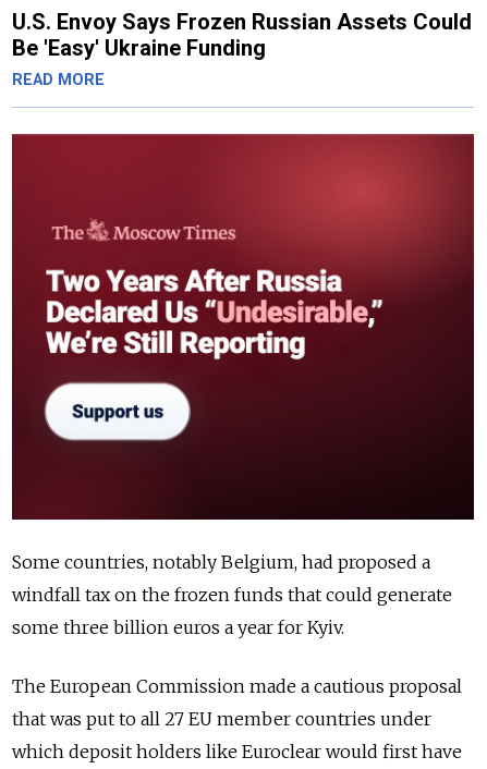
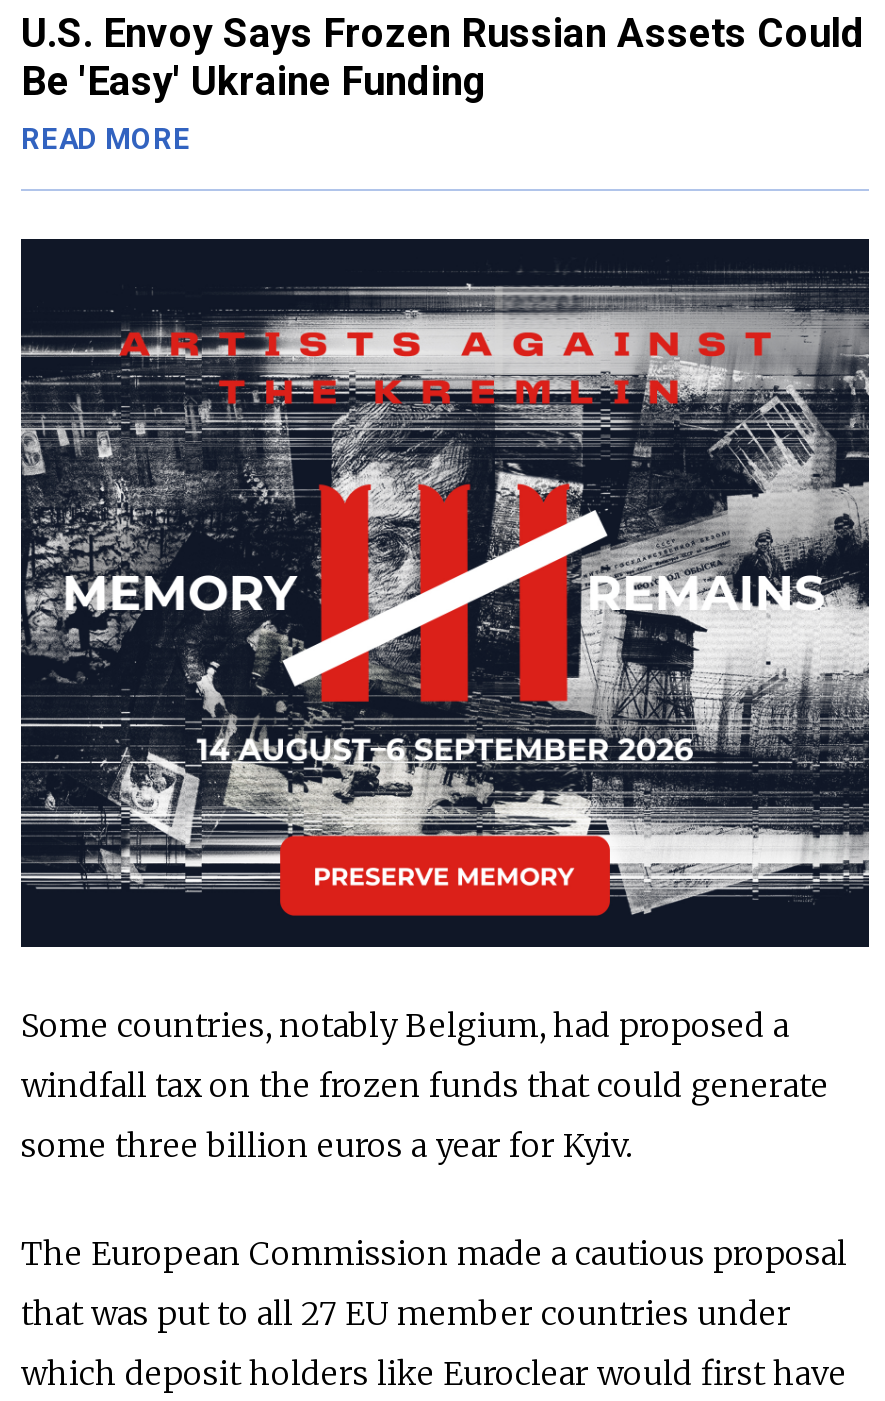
[11,133,475,520] [image] -> [19,237,871,947] [image]

